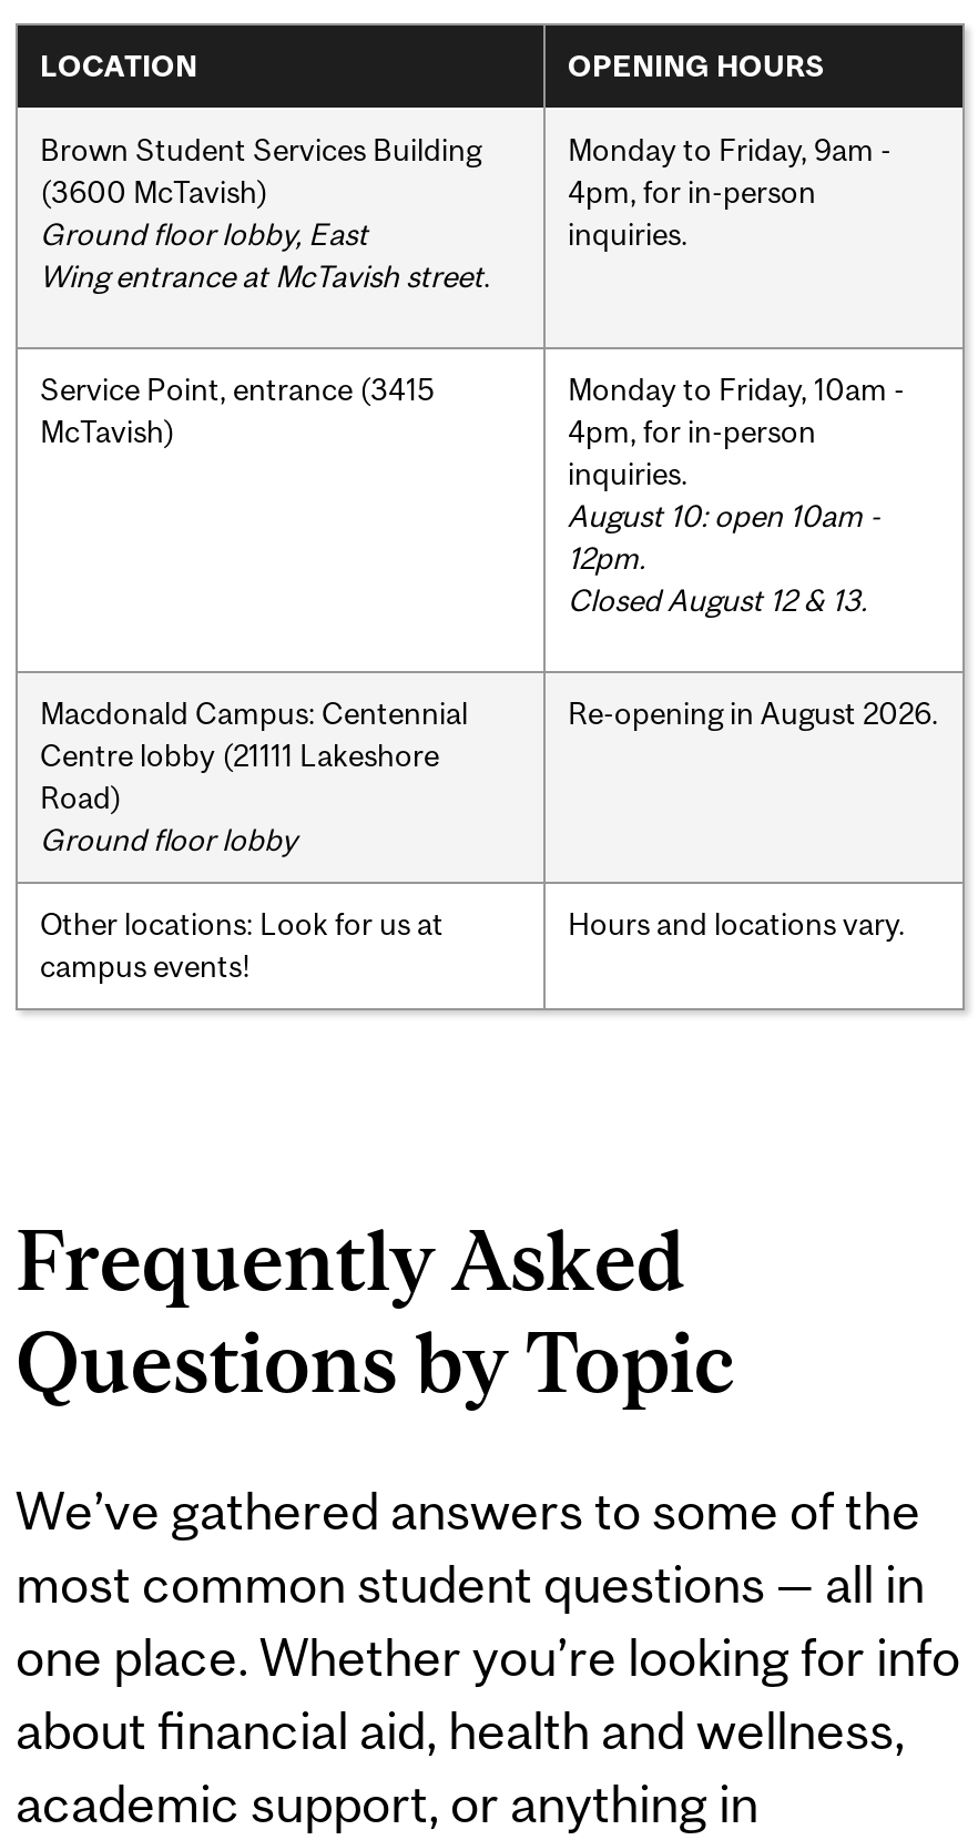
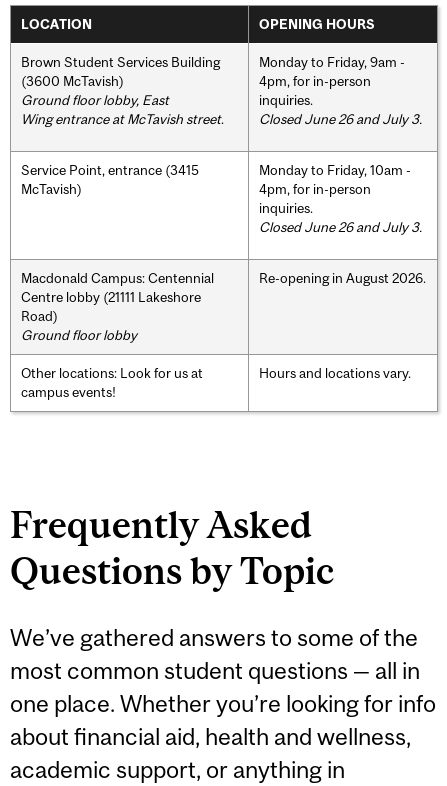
none -> [259,111,422,127] Closed June 26 and July 3.
[568,497,880,617] August 10: open 10am - | 12pm. | Closed August 12 & 13. -> [259,219,422,235] Closed June 26 and July 3.

